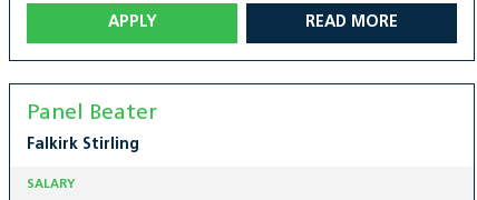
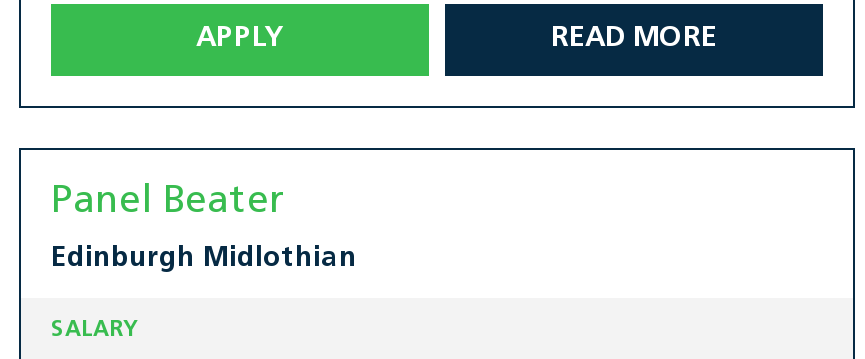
[27,137,139,153] Falkirk Stirling -> [51,245,357,275] Edinburgh Midlothian

